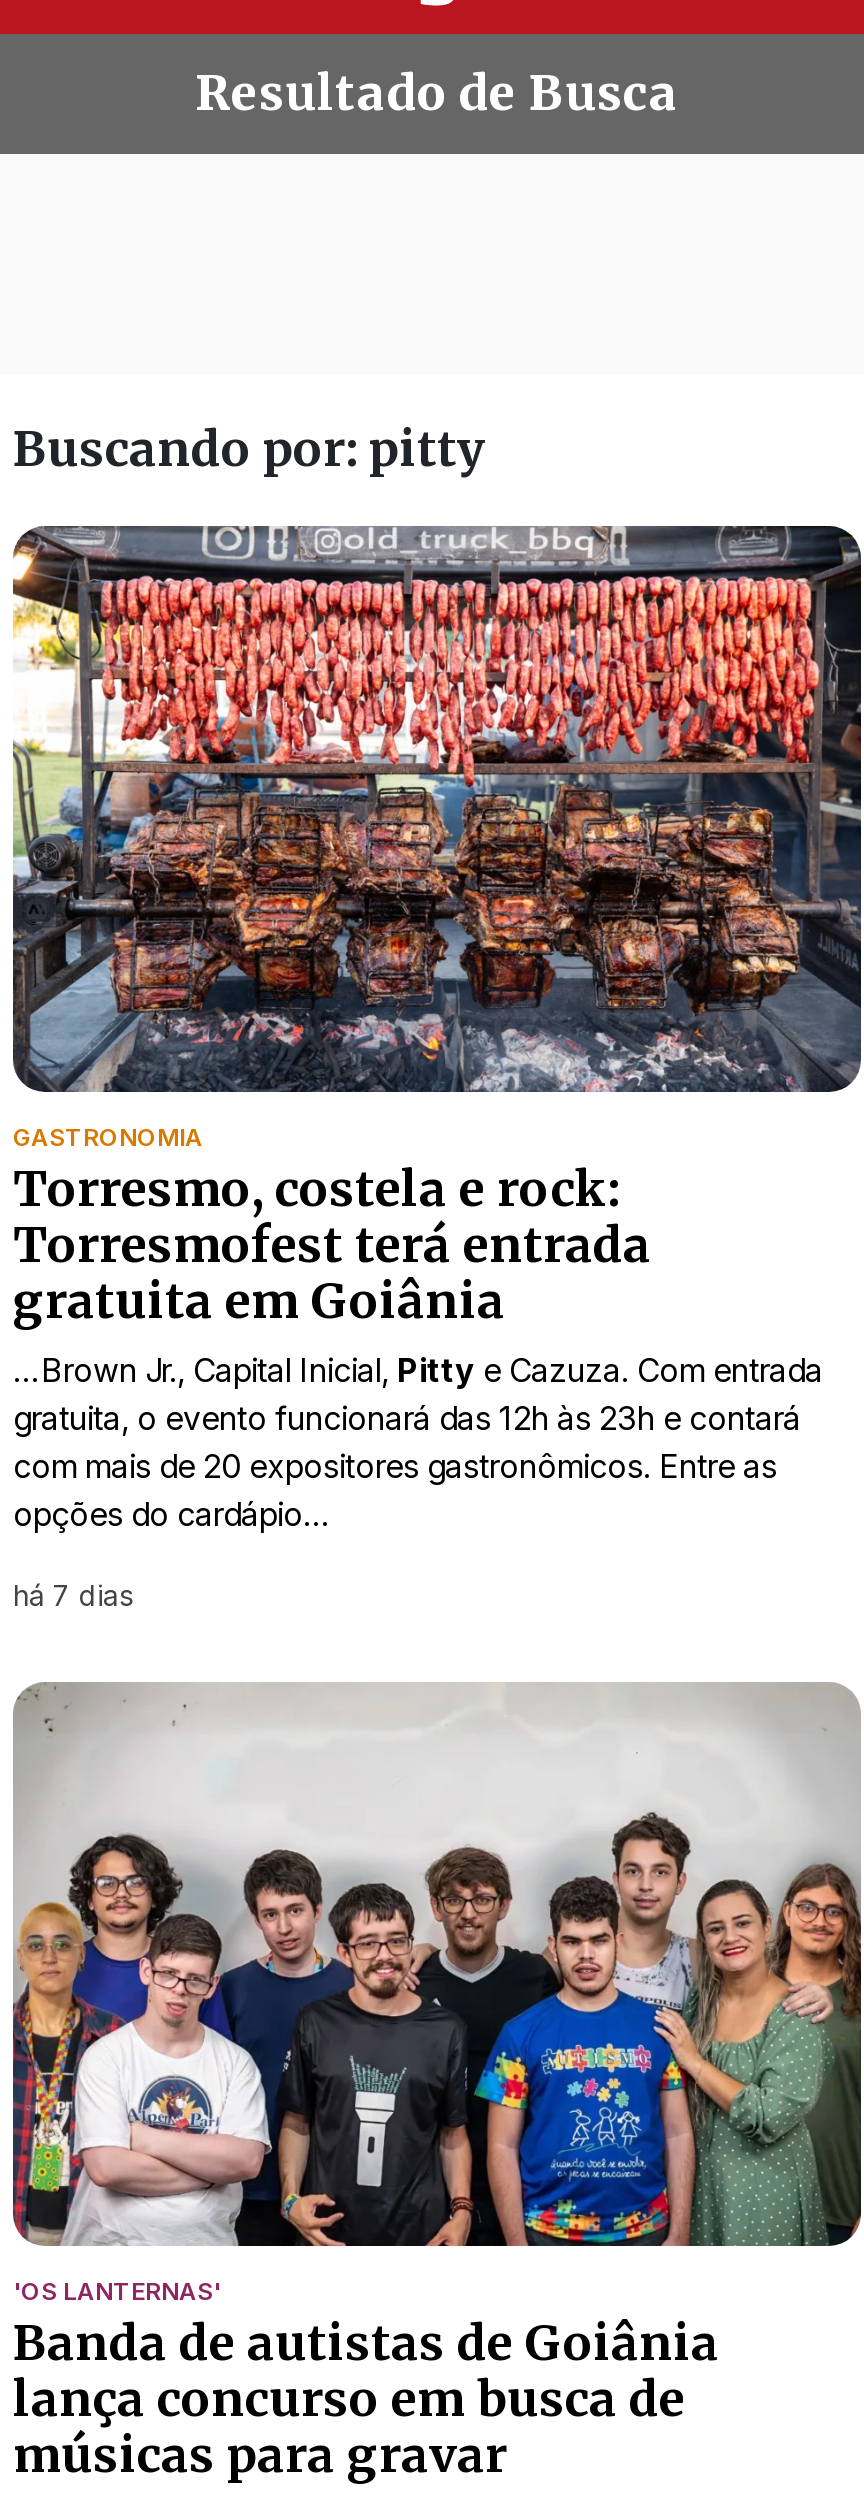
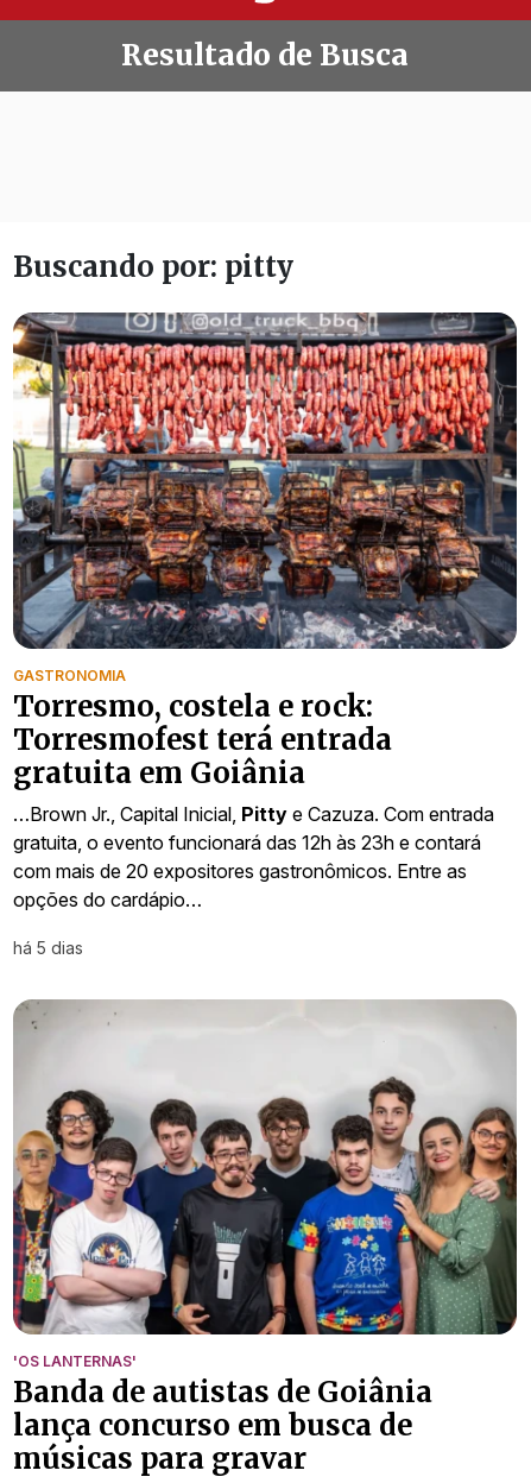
[13,1577,133,1611] há 7 dias -> [13,937,83,957] há 5 dias

